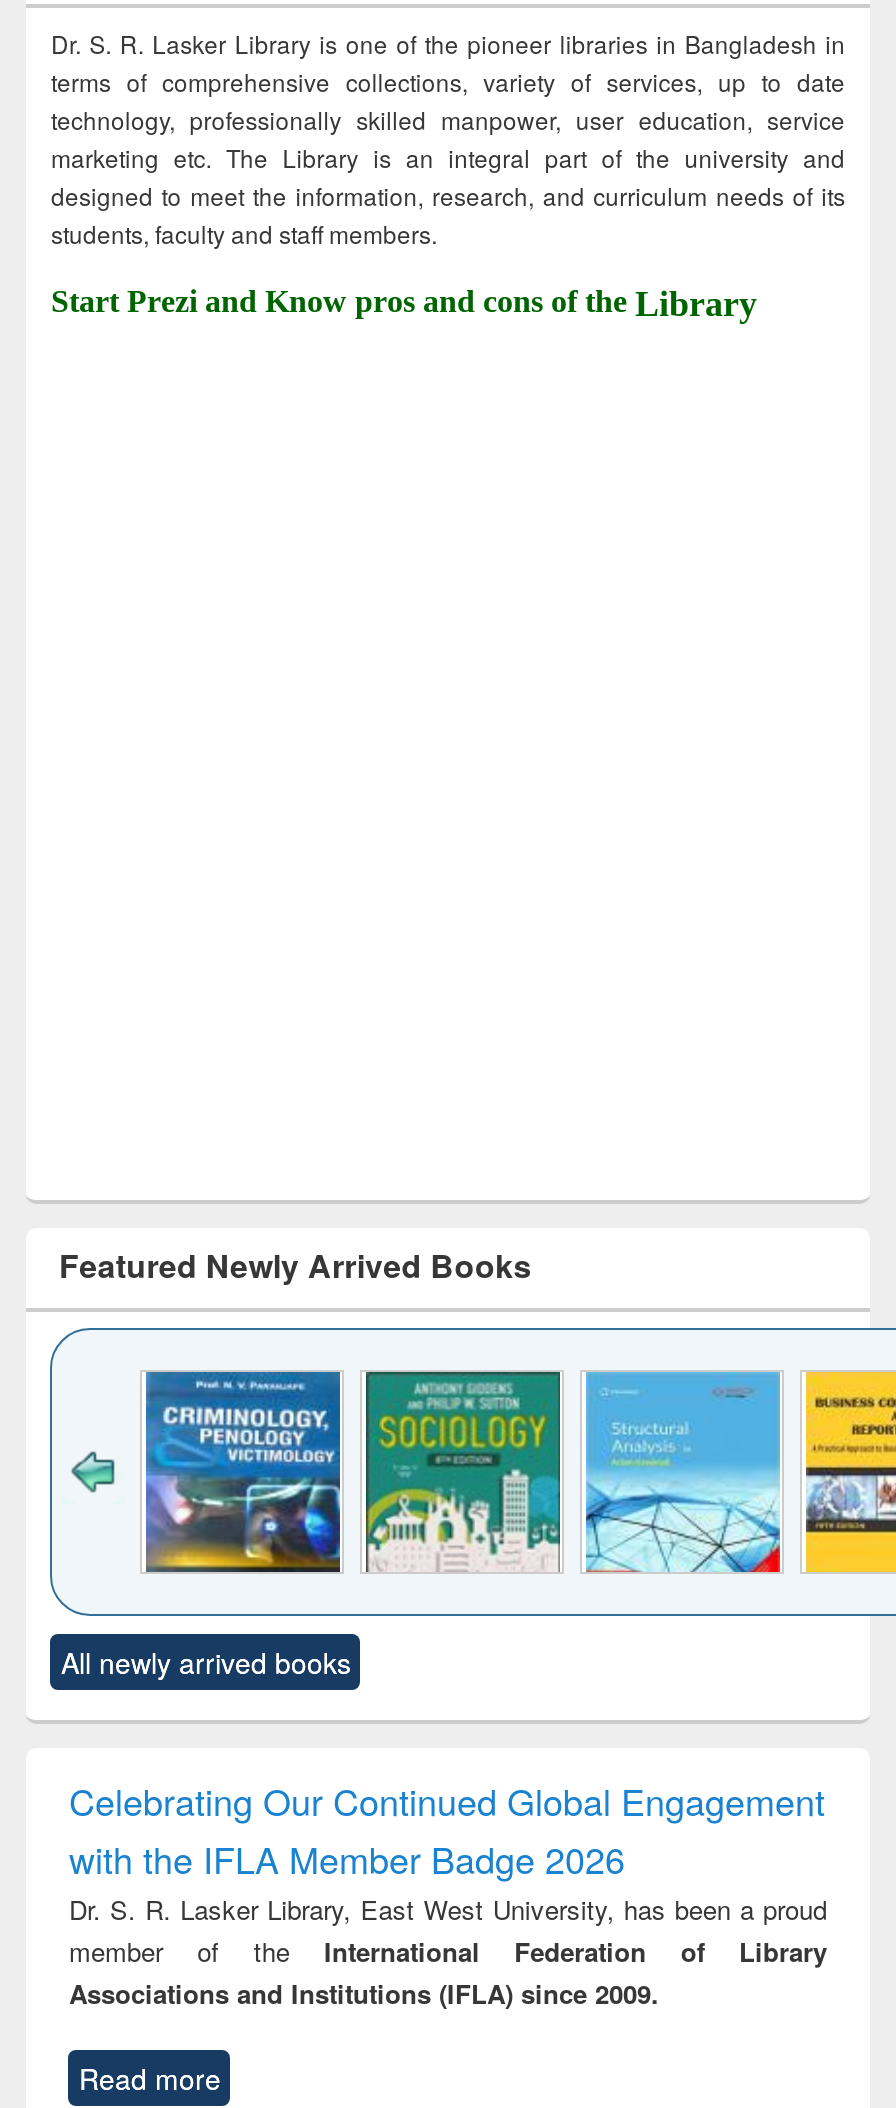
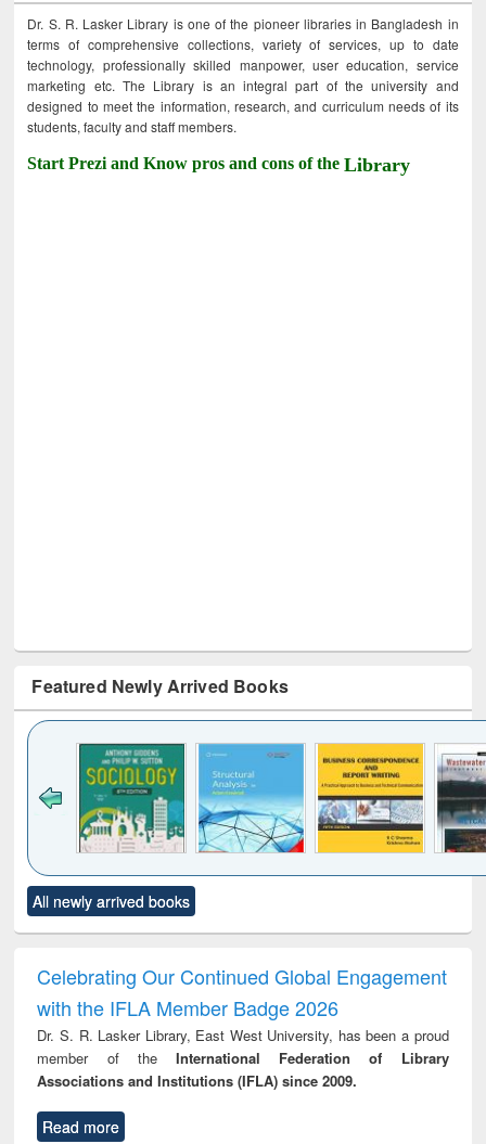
[144,1370,340,1574] [image] -> [78,743,184,852] [image]
[364,1370,562,1572] [image] -> [197,743,305,853] [image]
[584,1370,782,1574] [image] -> [317,743,424,853] [image]
[804,1370,890,1574] [image] -> [436,744,483,853] [image]

